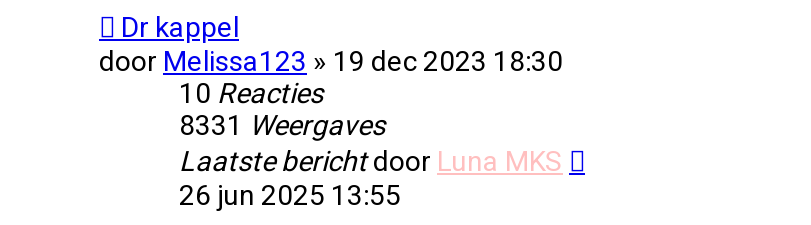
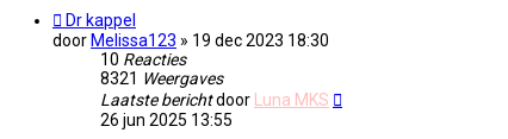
[179,110,385,142] 8331 Weergaves -> [100,69,223,88] 8321 Weergaves

